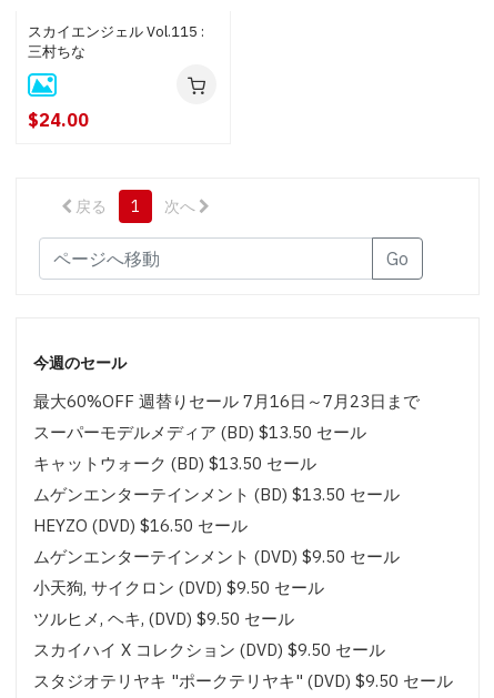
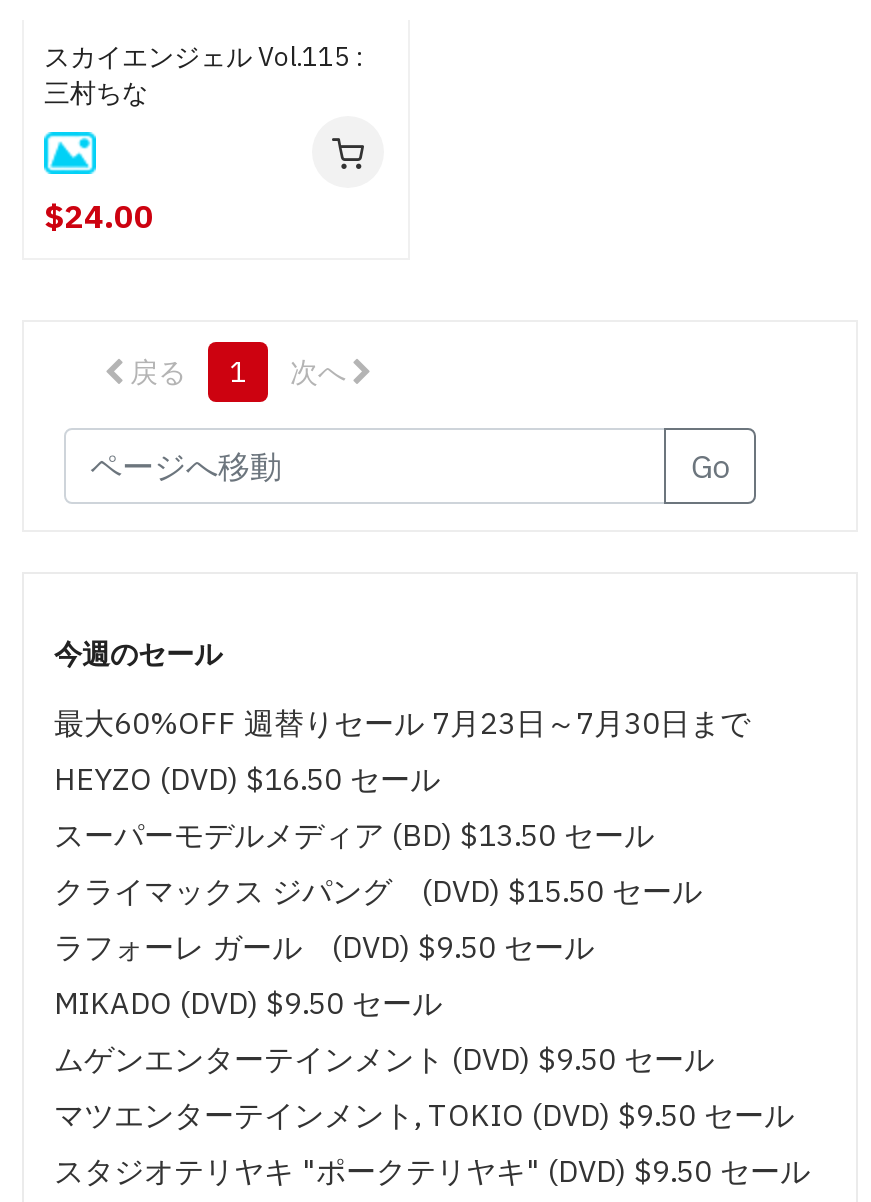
[33,391,420,412] 最大60%OFF 週替りセール 7月16日～7月23日まで -> [54,704,750,742] 最大60%OFF 週替りセール 7月23日～7月30日まで
moved [33,422,366,443] -> [54,816,654,854]: スーパーモデルメディア (BD) $13.50 セール
none -> [54,984,442,1022] MIKADO (DVD) $9.50 セール
[33,453,316,474] キャットウォーク (BD) $13.50 セール -> [54,872,702,910] クライマックス ジパング (DVD) $15.50 セール
[33,484,400,505] ムゲンエンターテインメント (BD) $13.50 セール -> [54,928,594,966] ラフォーレ ガール (DVD) $9.50 セール
moved [33,515,248,536] -> [54,760,440,798]: HEYZO (DVD) $16.50 セール
moved [33,546,400,567] -> [54,1040,714,1078]: ムゲンエンターテインメント (DVD) $9.50 セール
[33,577,385,660] 小天狗, サイクロン (DVD) $9.50 セール | ツルヒメ, ヘキ, (DVD) $9.50 セール | スカイハイ X コレクション (DVD) $9.50 セール -> [54,1096,794,1134] マツエンターテインメント, TOKIO (DVD) $9.50 セール

